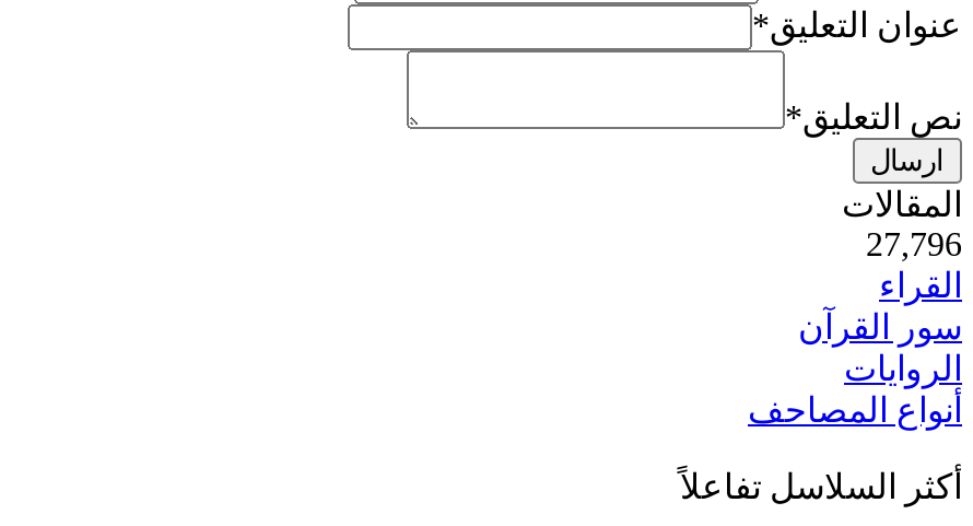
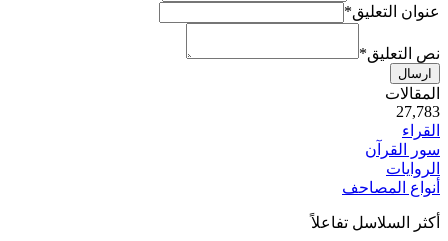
[866,226,962,263] 27,796 -> [396,103,440,120] 27,783

